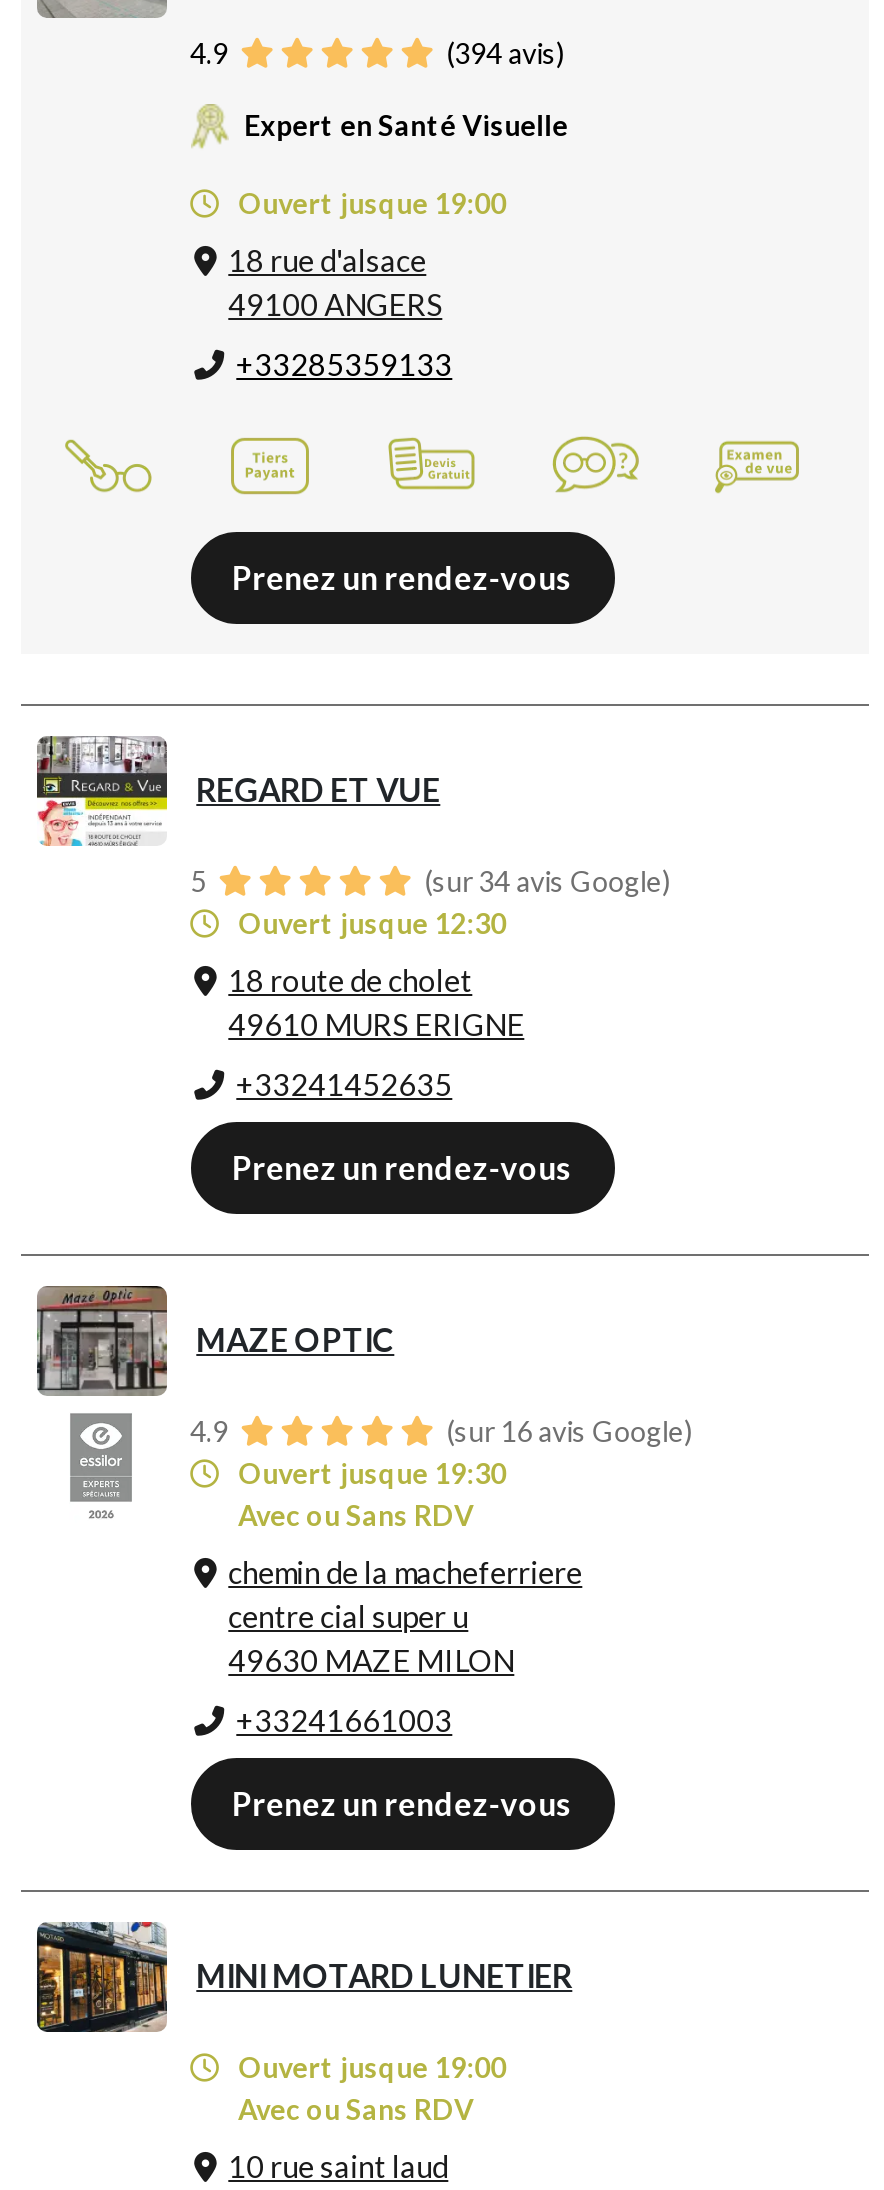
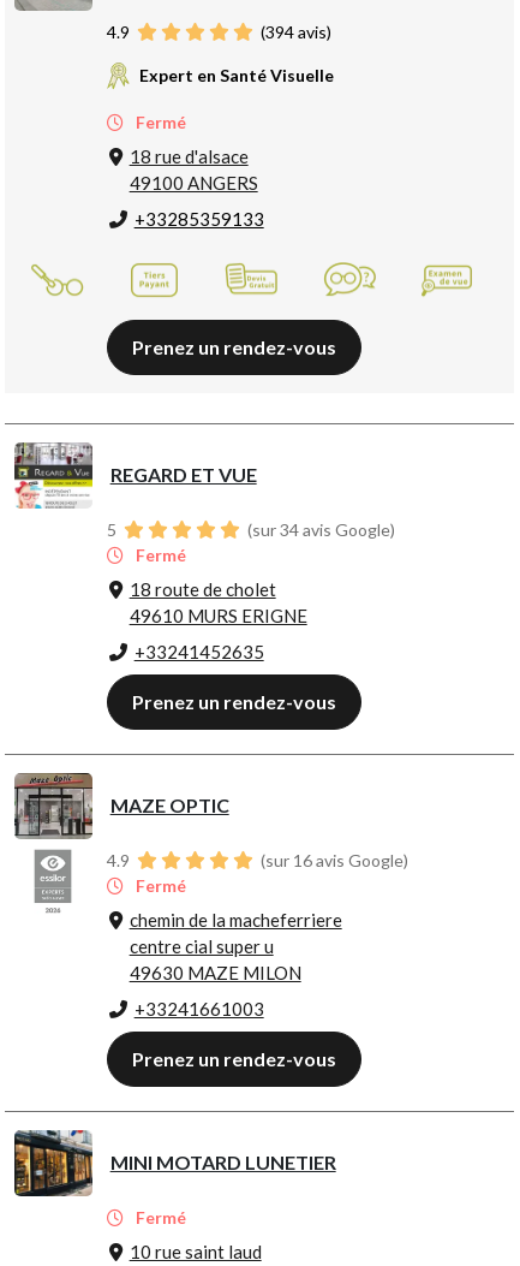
[232,187,506,221] Ouvert jusque 19:00 -> [132,112,186,133] Fermé
[232,907,506,941] Ouvert jusque 12:30 -> [132,545,186,566] Fermé
[232,1457,506,1533] Ouvert jusque 19:30 | Avec ou Sans RDV -> [132,876,186,896] Fermé
[232,2051,506,2127] Ouvert jusque 19:00 | Avec ou Sans RDV -> [132,1208,186,1228] Fermé

